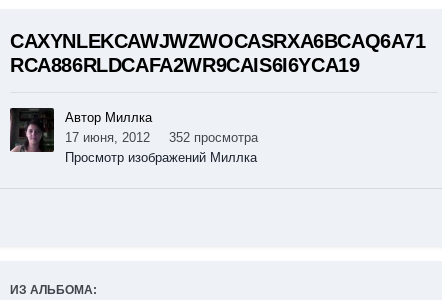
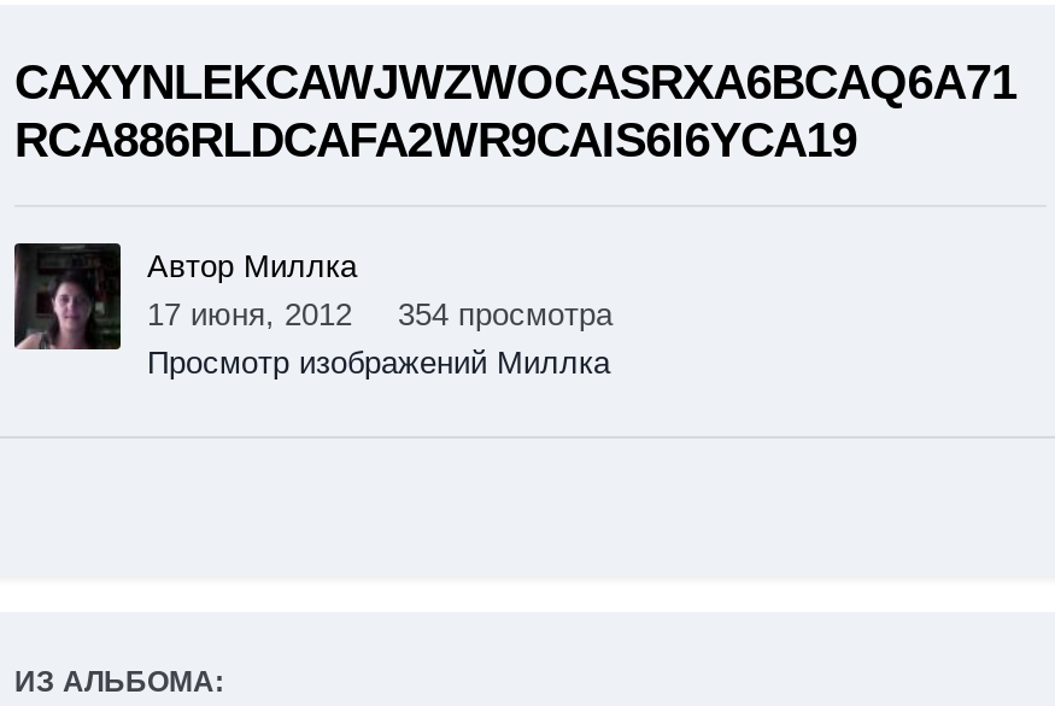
[65,130,258,145] 17 июня, 2012 352 просмотра -> [147,297,613,333] 17 июня, 2012 354 просмотра

